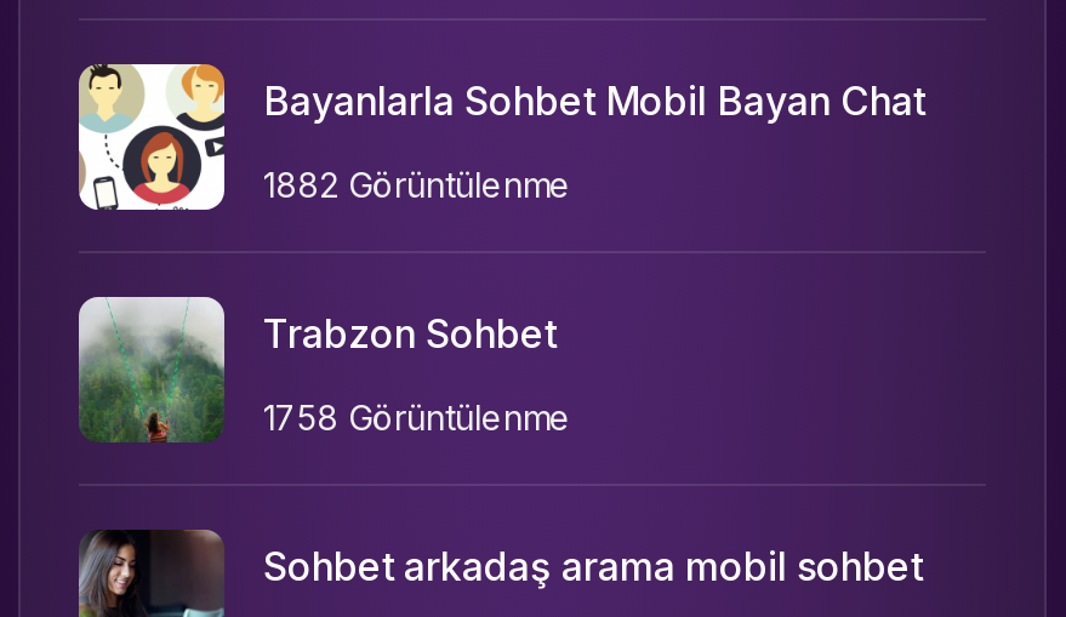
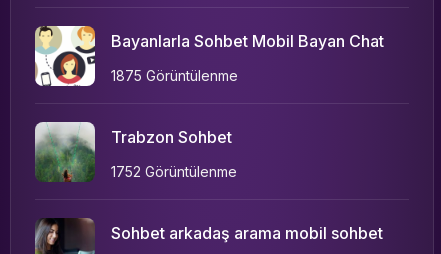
[263,164,571,205] 1882 Görüntülenme -> [111,67,238,84] 1875 Görüntülenme
[263,397,571,438] 1758 Görüntülenme -> [111,163,237,180] 1752 Görüntülenme

